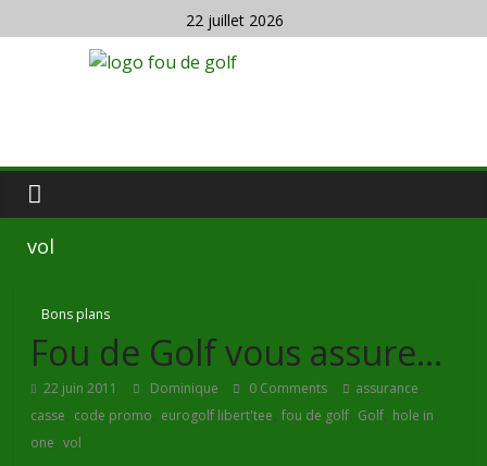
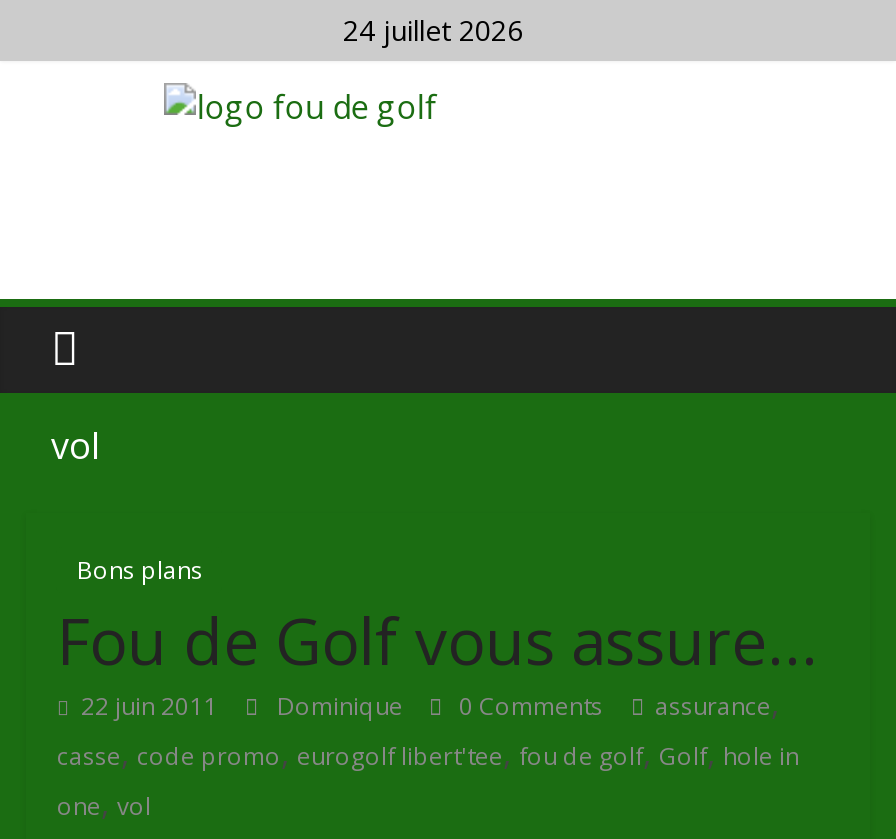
[186,10,284,30] 22 juillet 2026 -> [343,11,523,49] 24 juillet 2026

